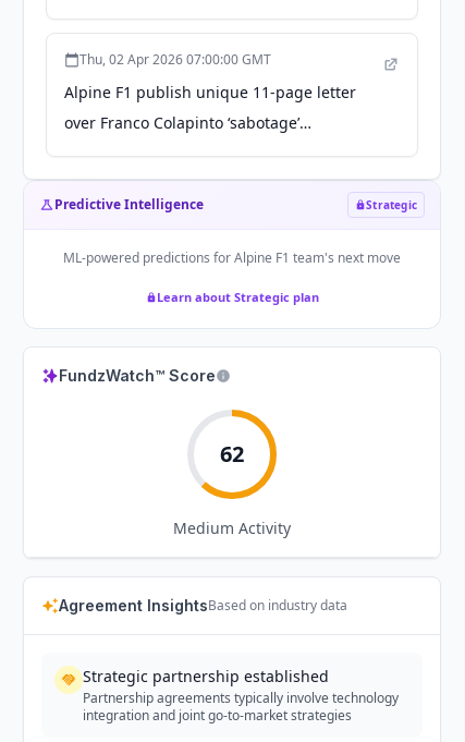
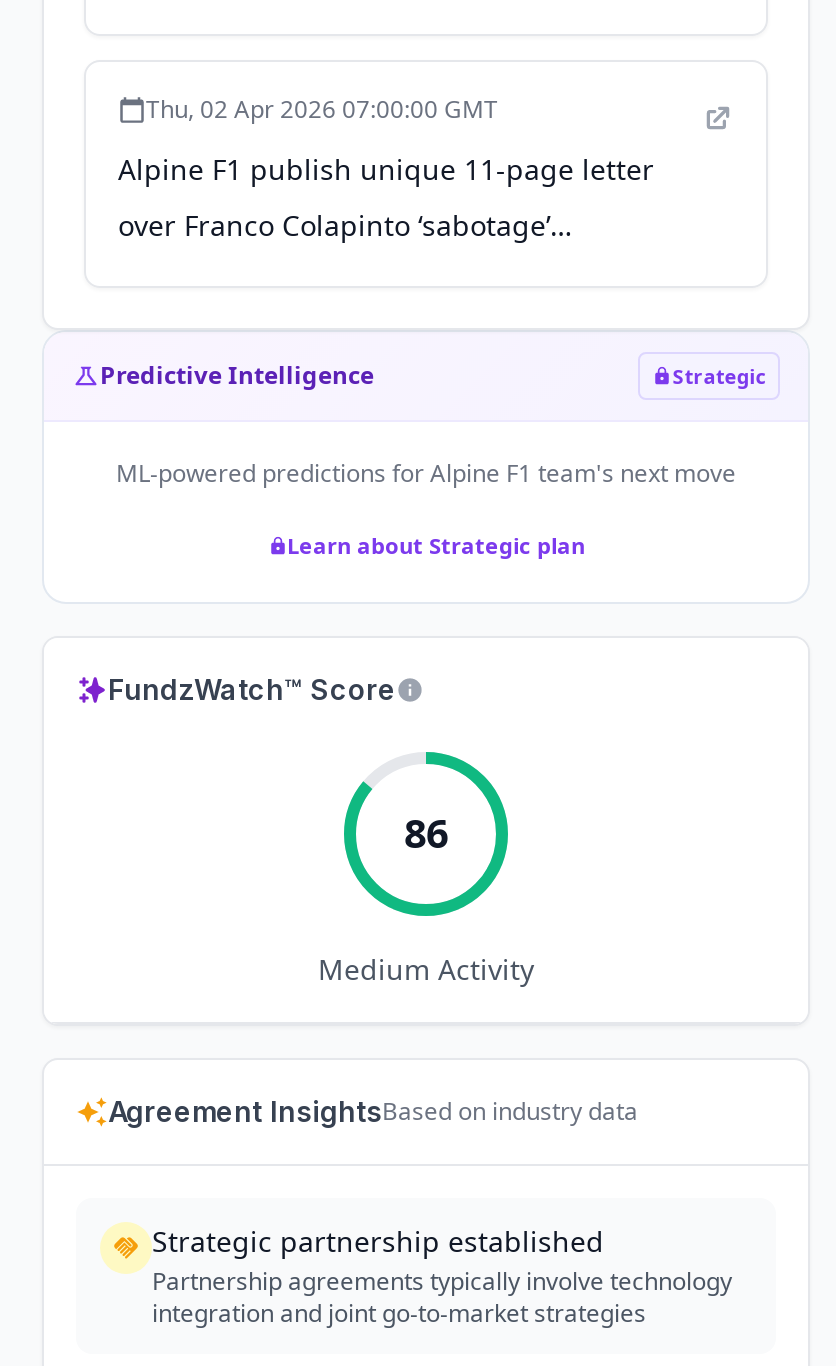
[220,439,244,469] 62 -> [404,806,448,860] 86

